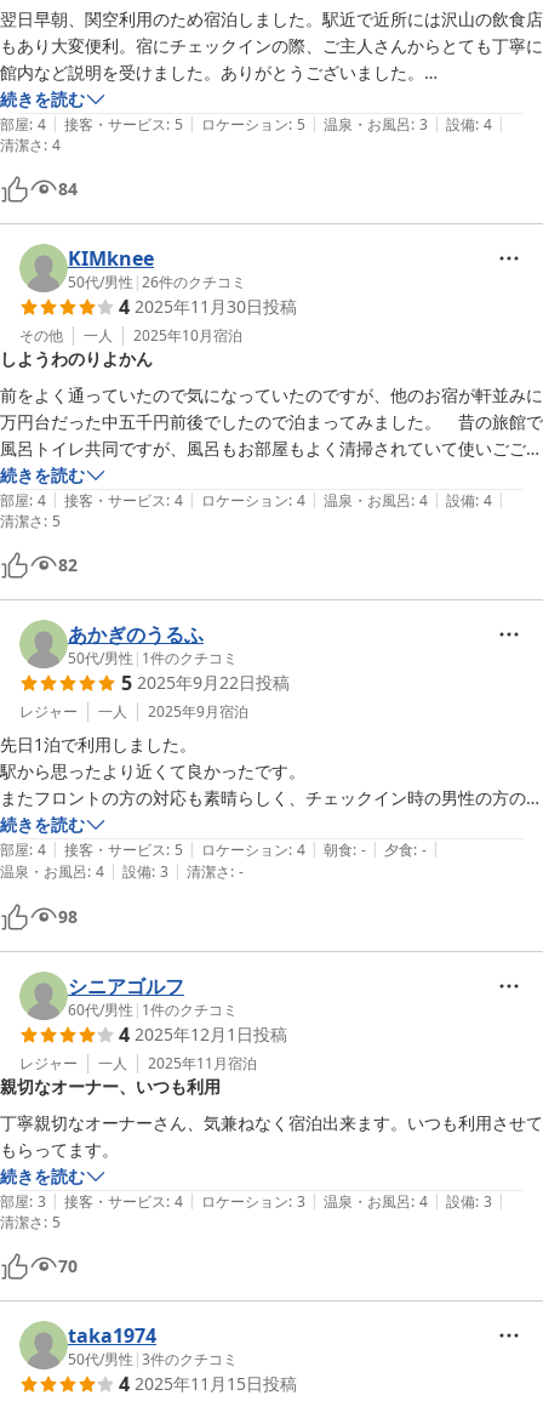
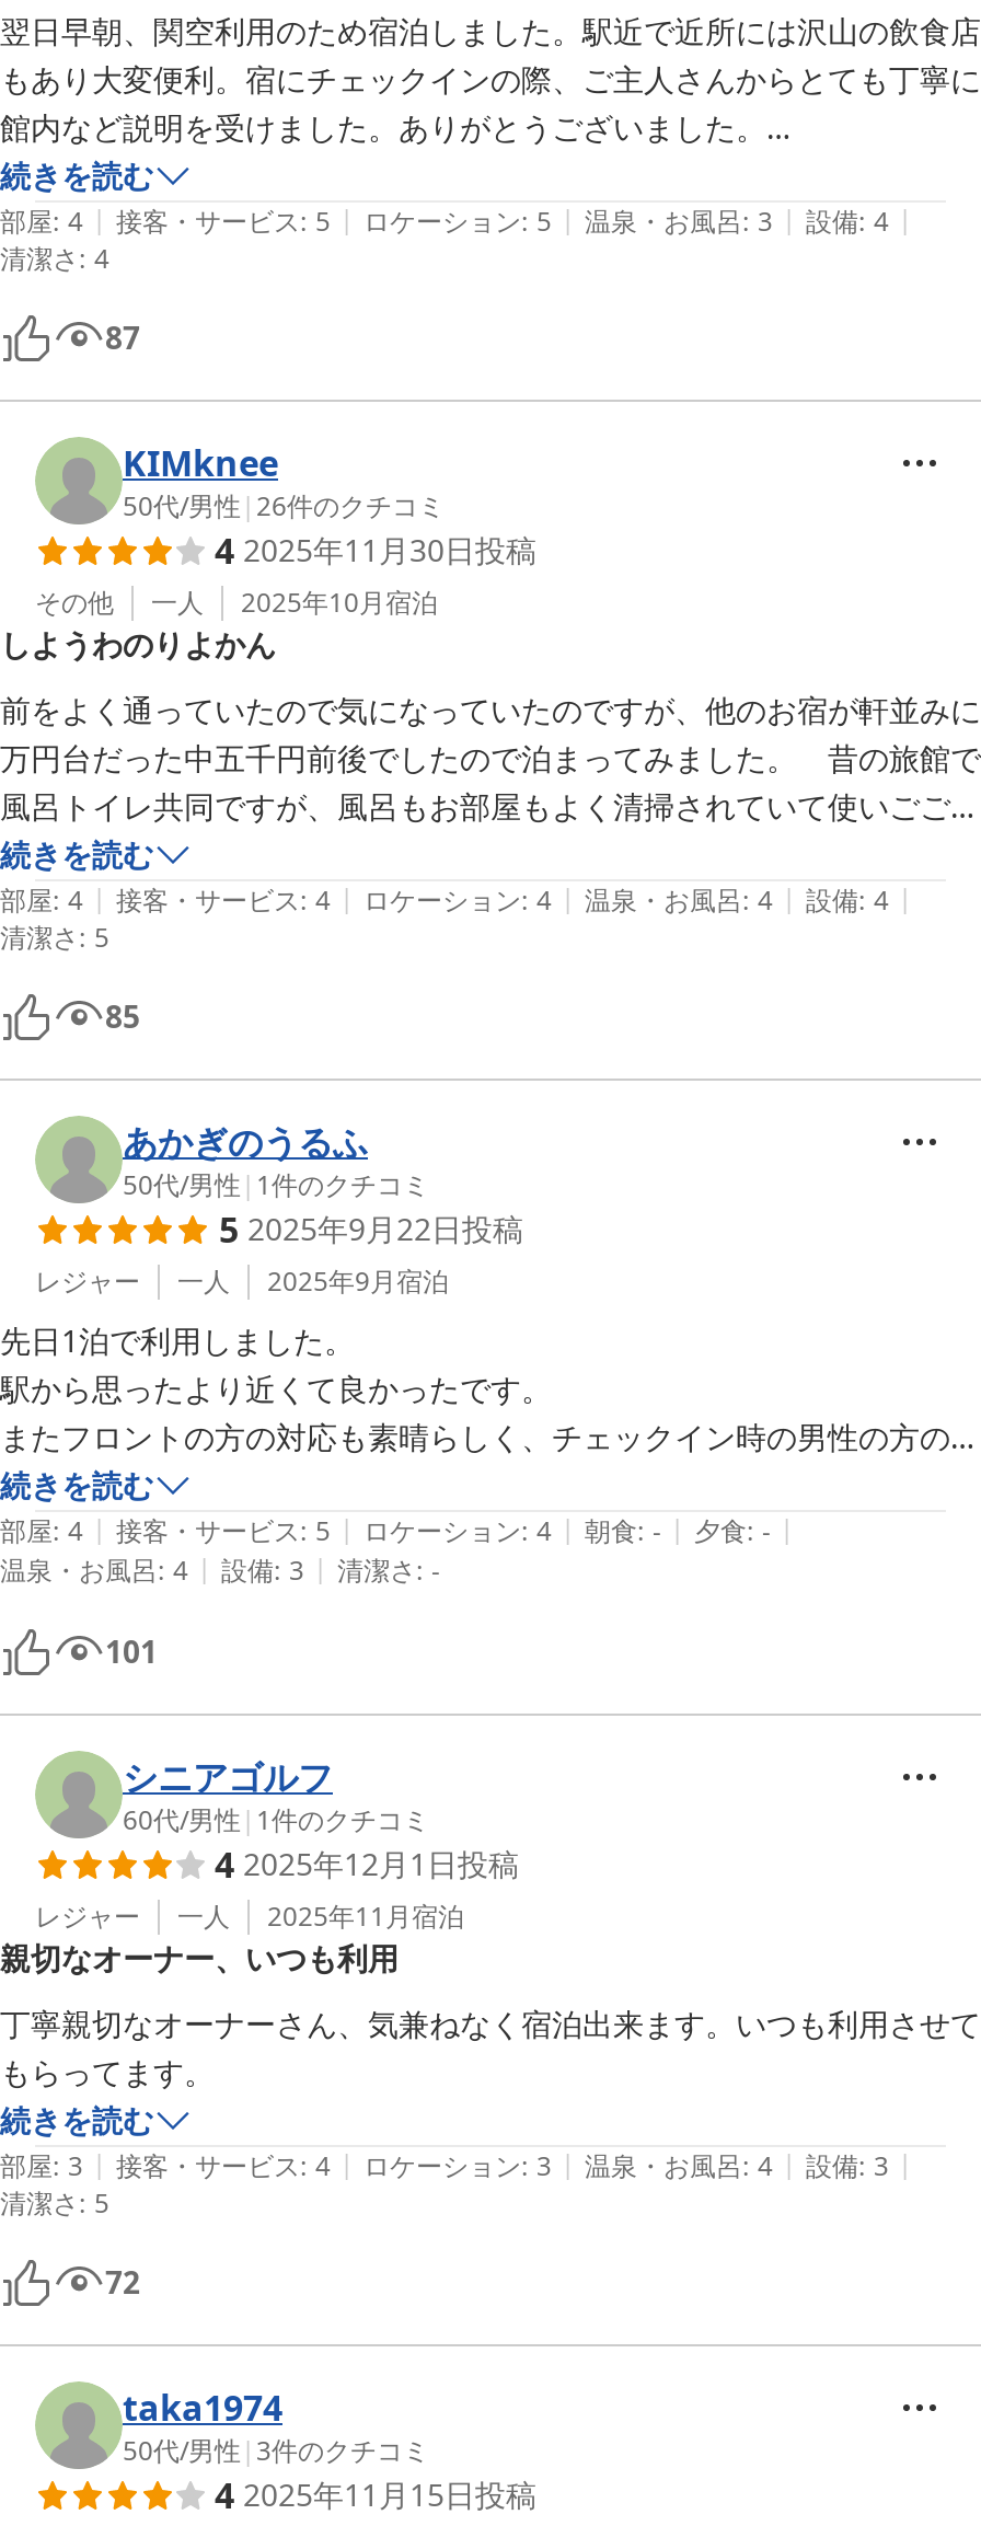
[58,177,78,200] 84 -> [105,316,140,358] 87
[58,553,78,576] 82 -> [105,995,140,1037] 85
[58,905,78,928] 98 -> [105,1630,158,1672] 101
[58,1254,78,1277] 70 -> [105,2261,140,2303] 72

